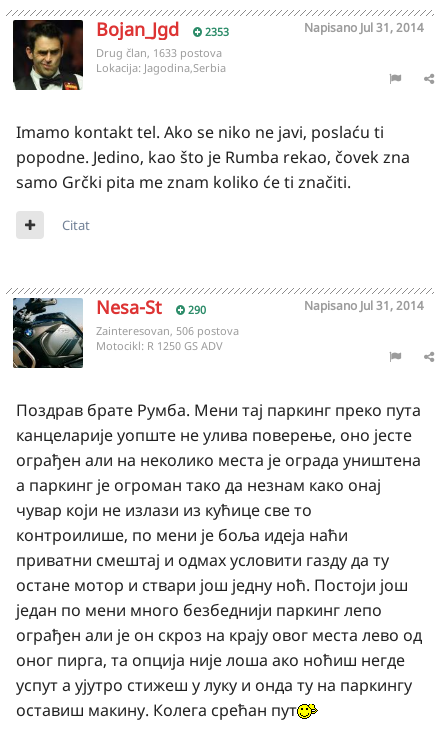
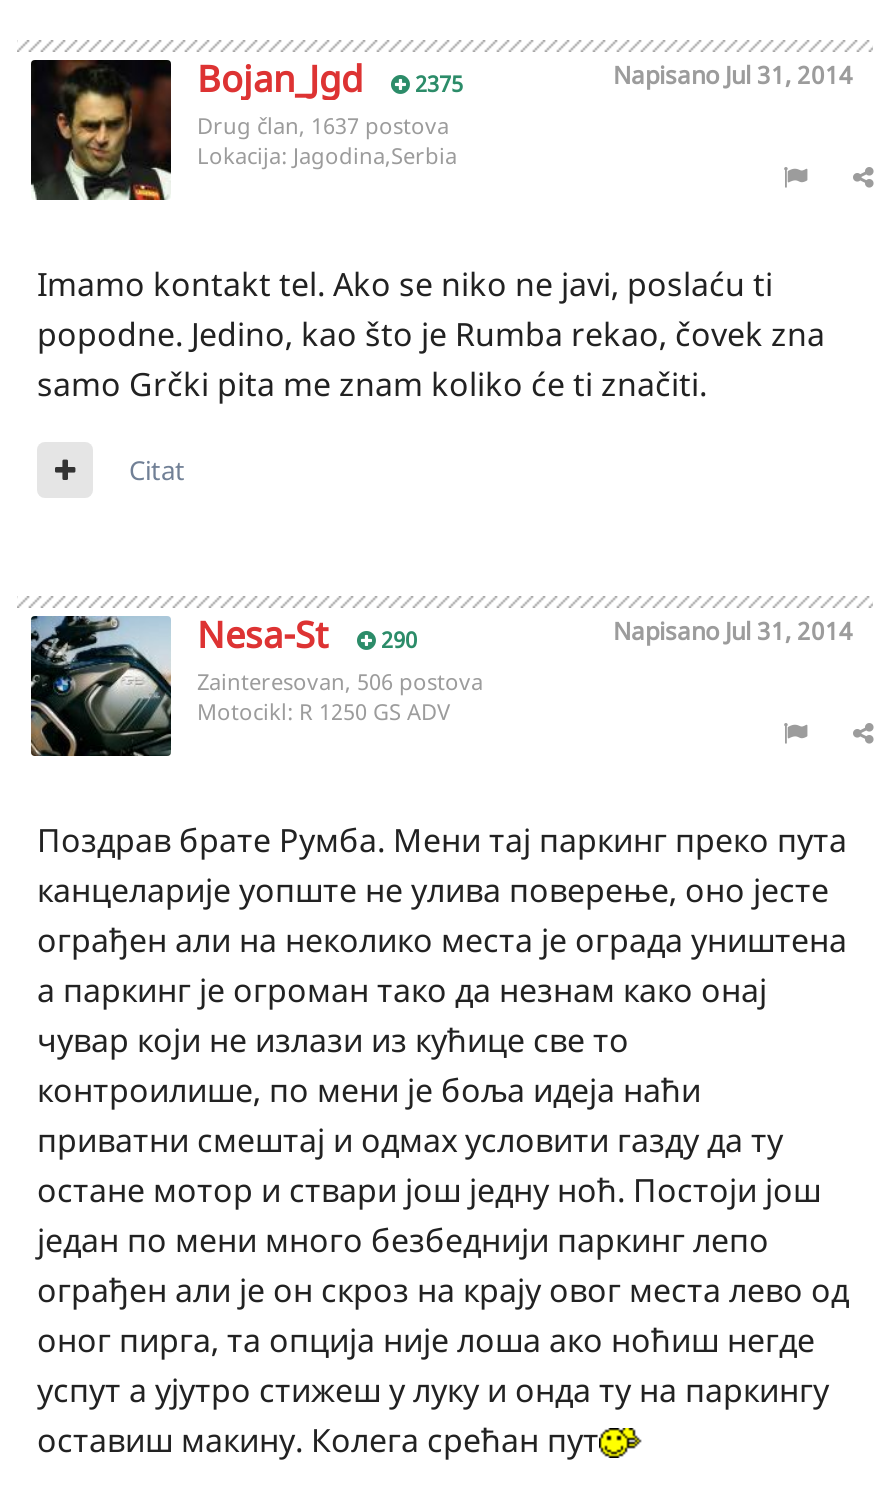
[96,17,229,41] Bojan_Jgd 2353 -> [197,54,463,102] Bojan_Jgd 2375
[96,45,222,60] Drug član, 1633 postova -> [197,110,449,140] Drug član, 1637 postova

